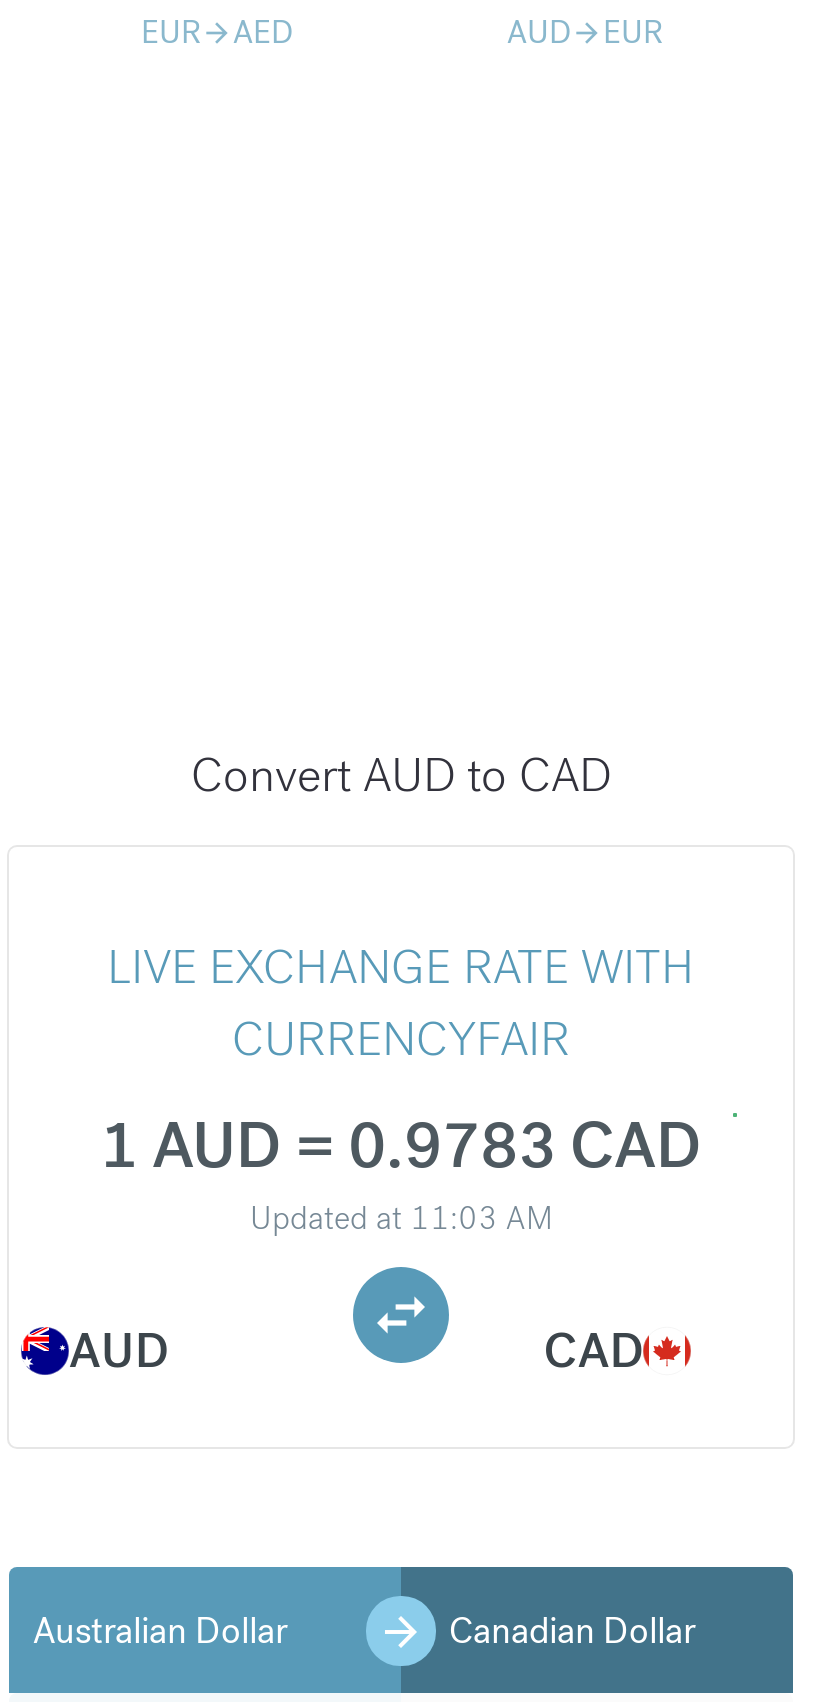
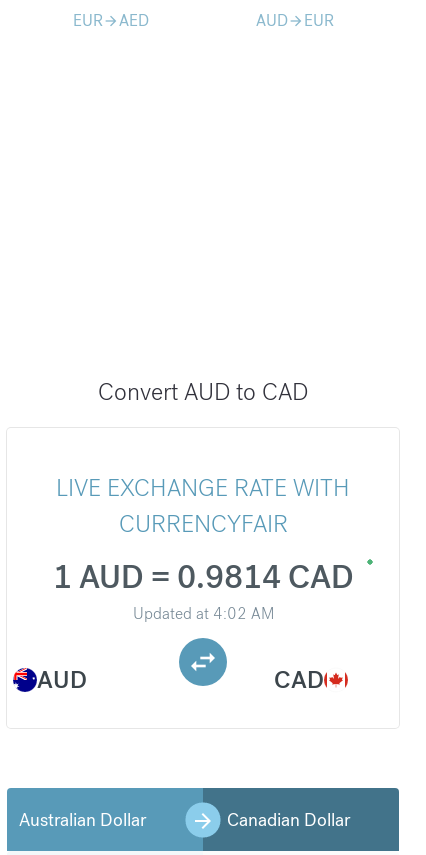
[100,1105,702,1187] 1 AUD = 0.9783 CAD -> [52,557,353,598] 1 AUD = 0.9814 CAD
[250,1197,552,1239] Updated at 11:03 AM -> [132,603,273,624] Updated at 4:02 AM

